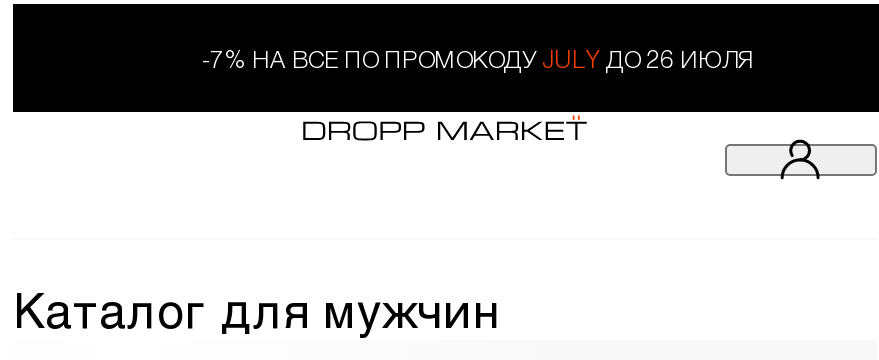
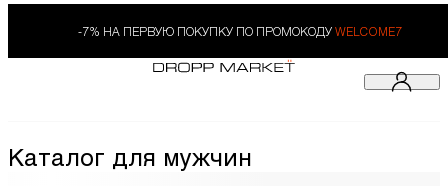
[202,44,752,72] -7% НА ВСЕ ПО ПРОМОКОДУ JULY ДО 26 ИЮЛЯ -> [78,24,402,38] -7% НА ПЕРВУЮ ПОКУПКУ ПО ПРОМОКОДУ WELCOME7

